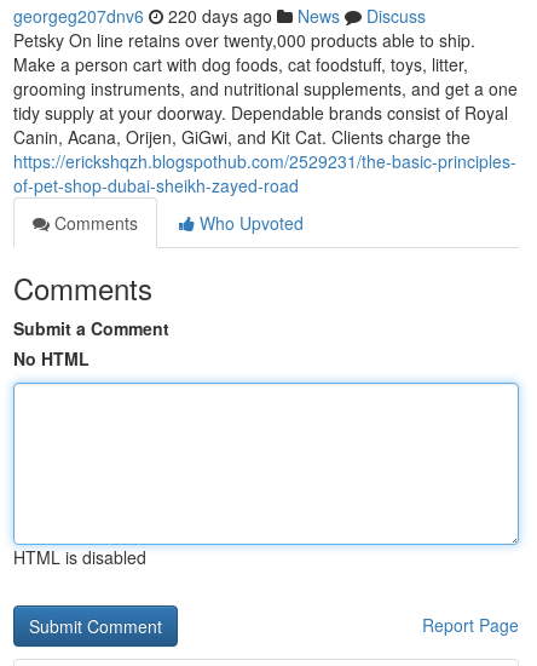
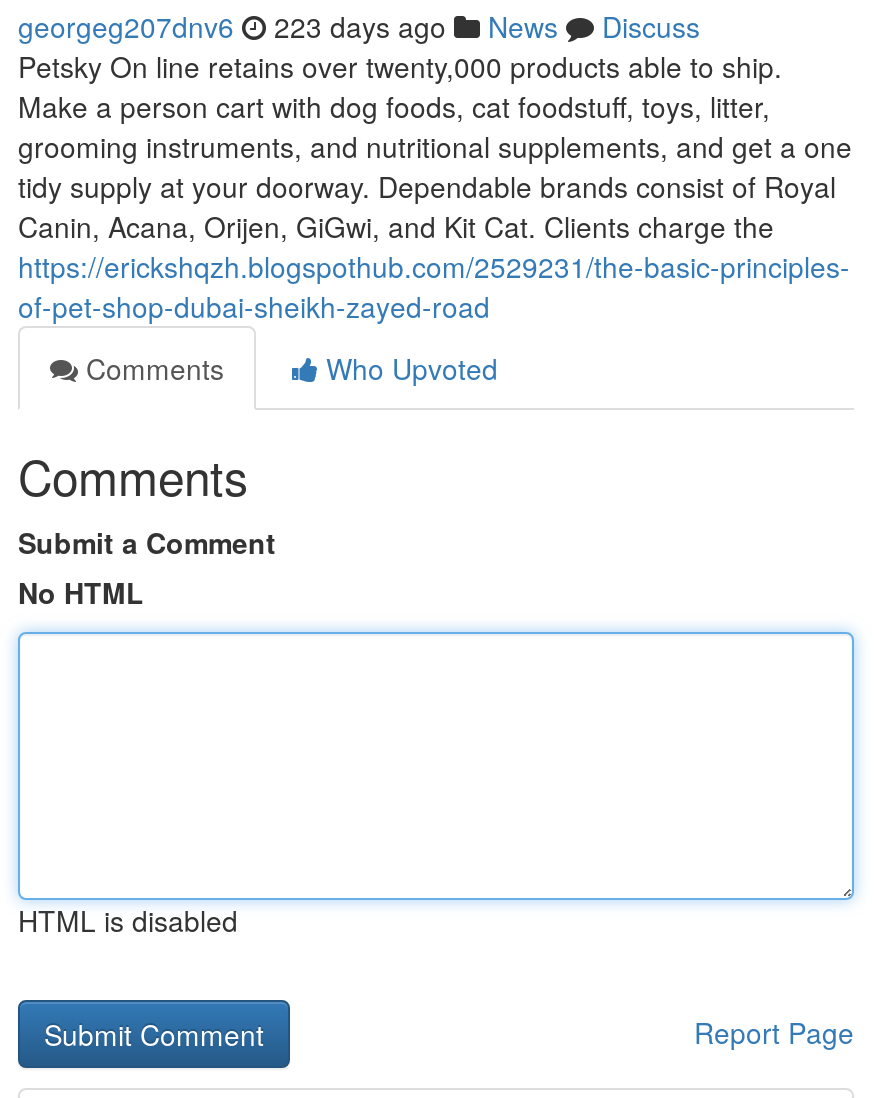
[13,4,426,28] georgeg207dnv6 220 days ago News Discuss -> [18,6,700,46] georgeg207dnv6 223 days ago News Discuss

